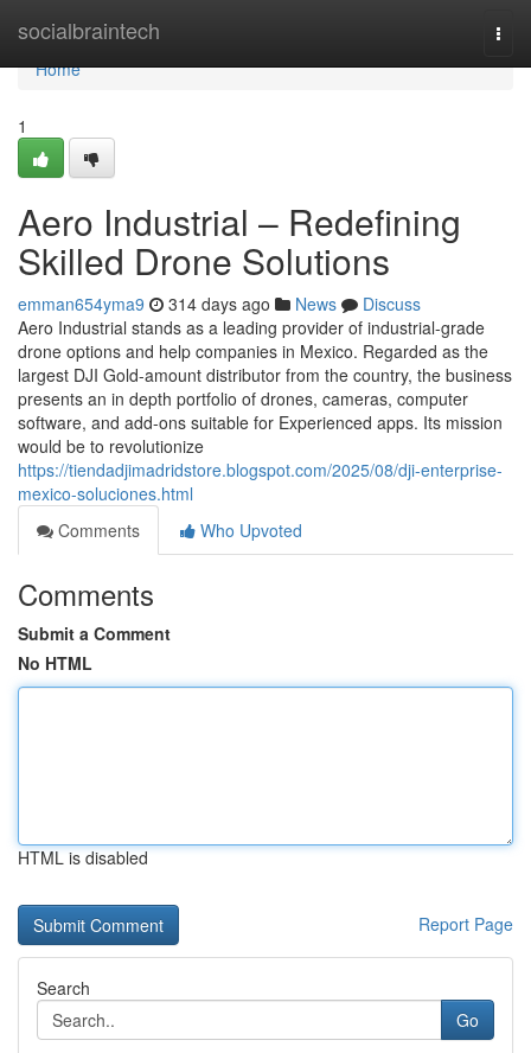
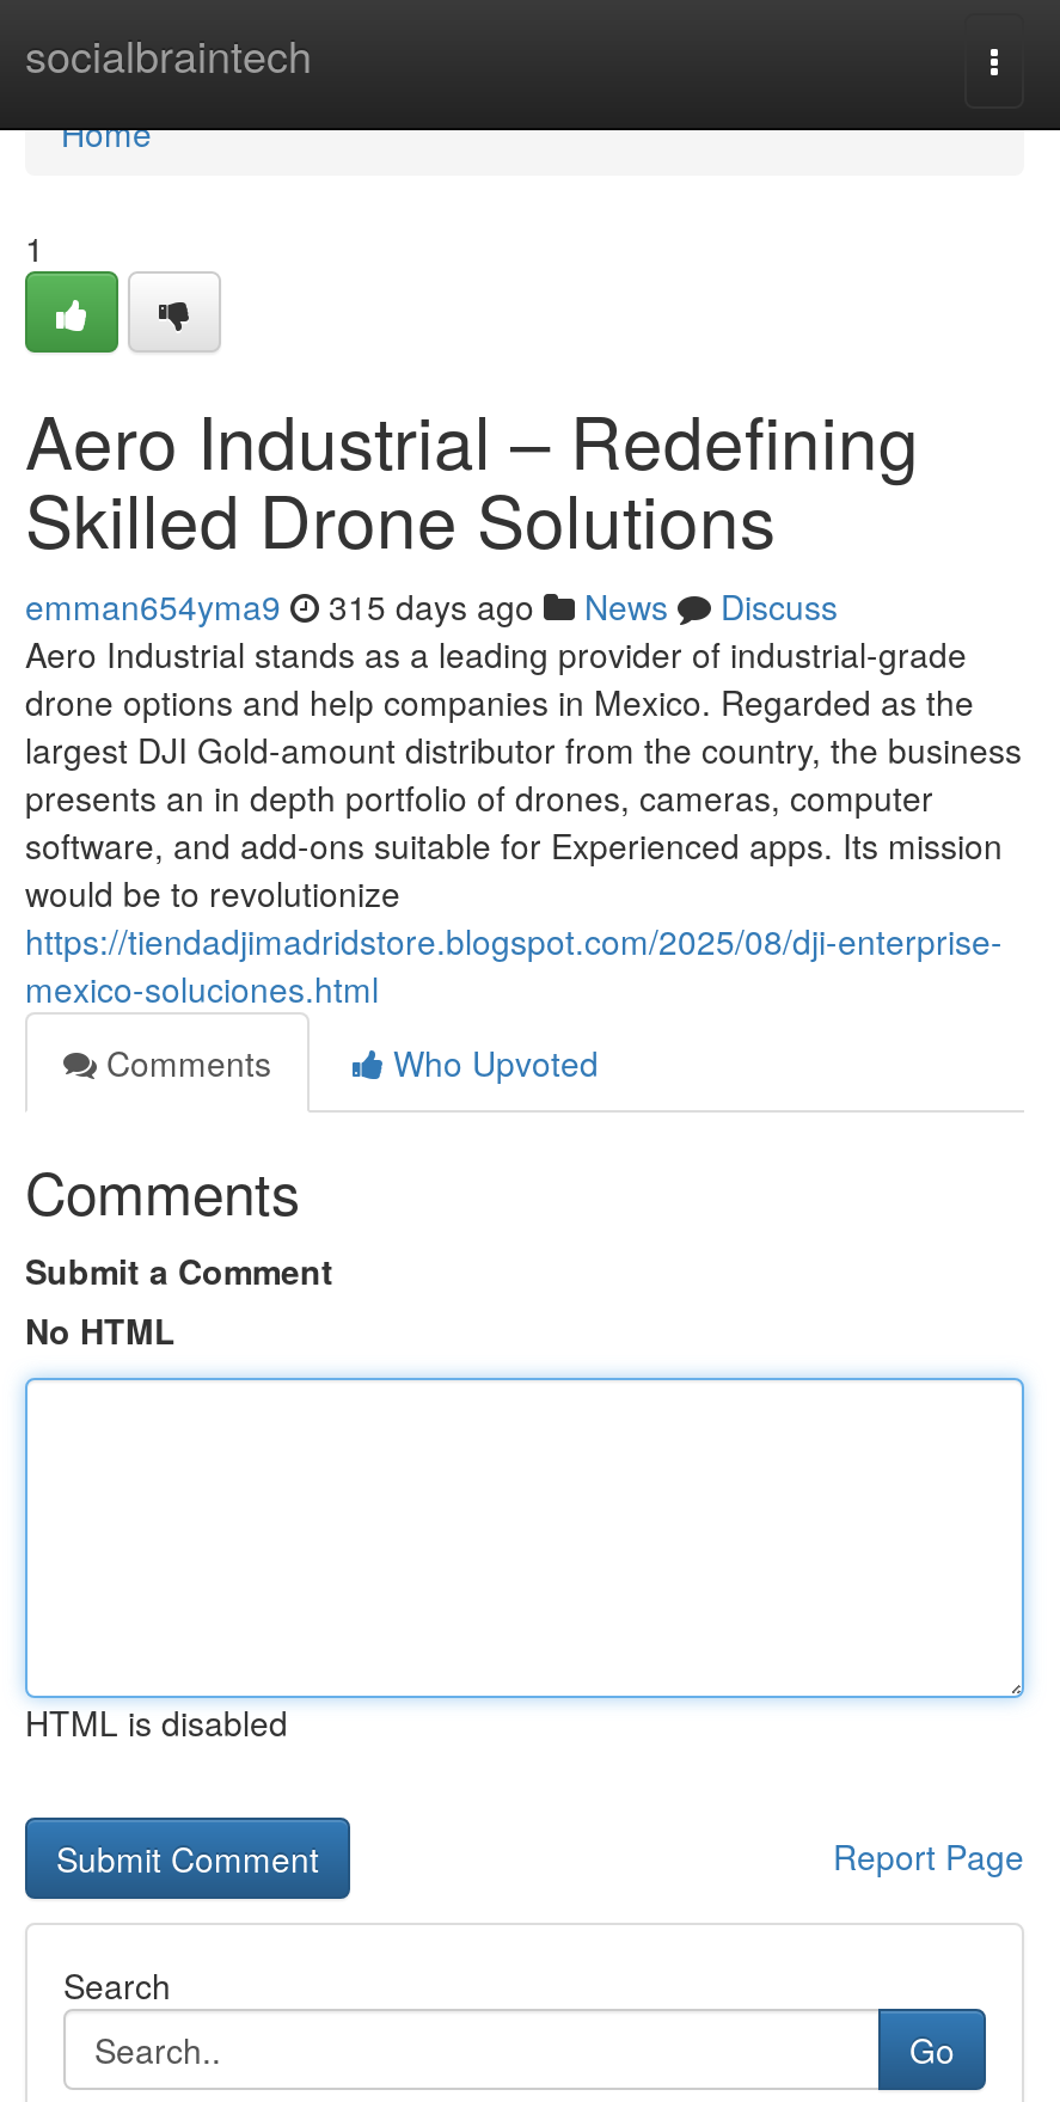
[18,292,421,315] emman654yma9 314 days ago News Discuss -> [25,582,838,630] emman654yma9 315 days ago News Discuss

